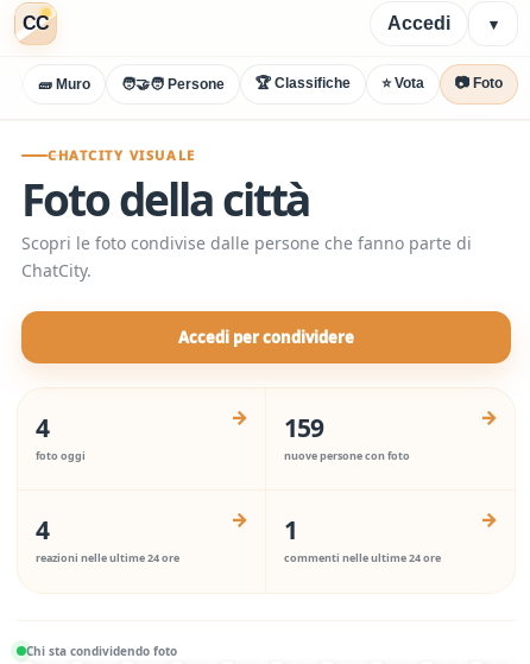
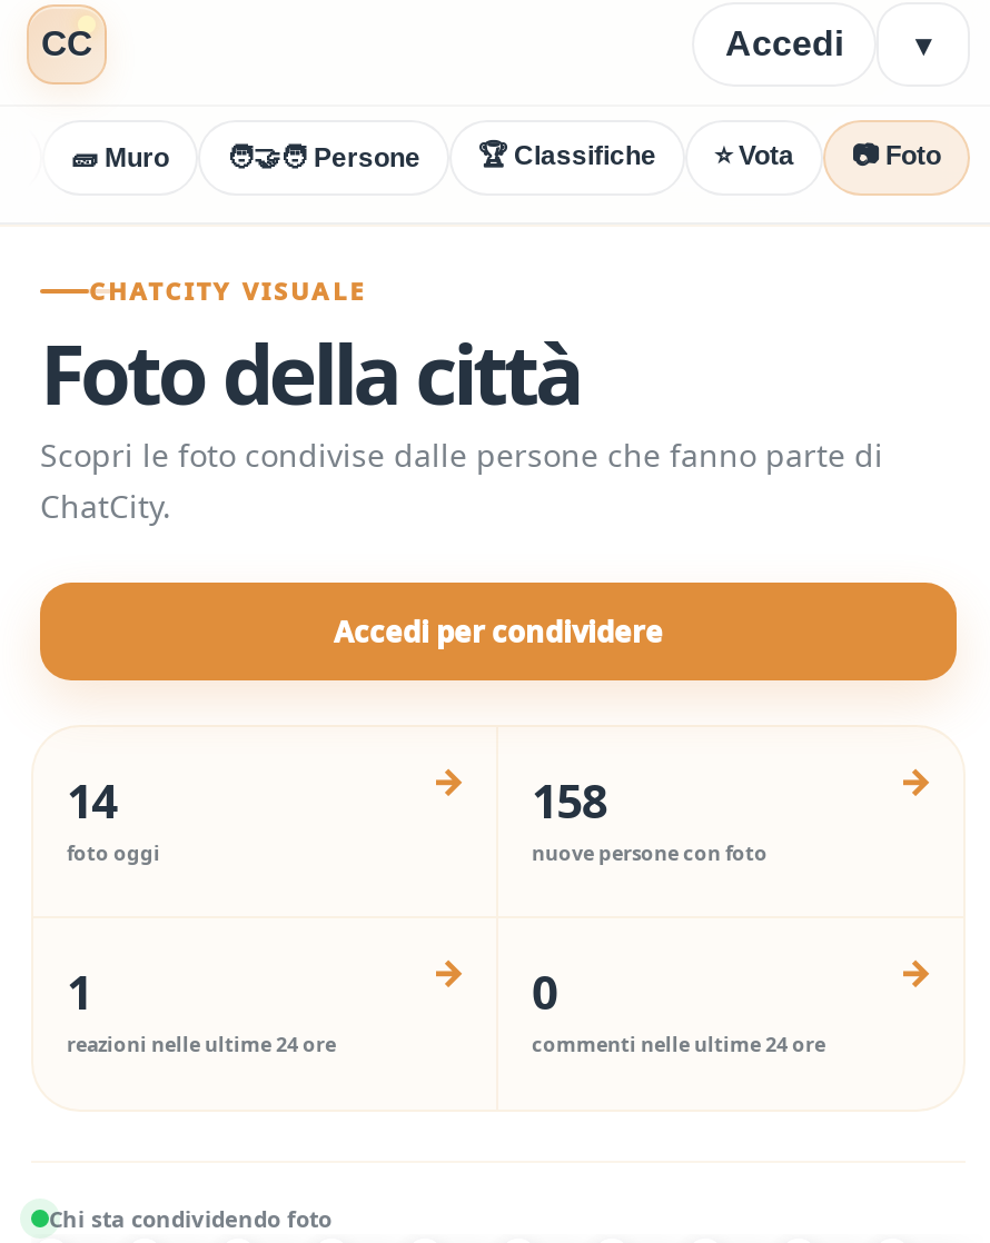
[36,410,49,444] 4 -> [67,768,116,831] 14
[284,410,324,444] 159 -> [532,768,606,831] 158
[36,513,49,546] 4 -> [67,961,92,1023] 1
[284,513,297,546] 1 -> [532,961,557,1023] 0

